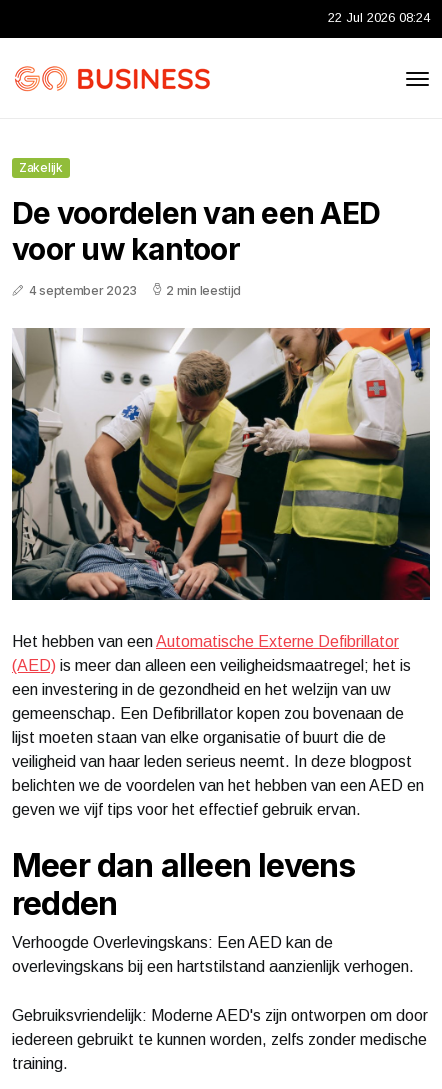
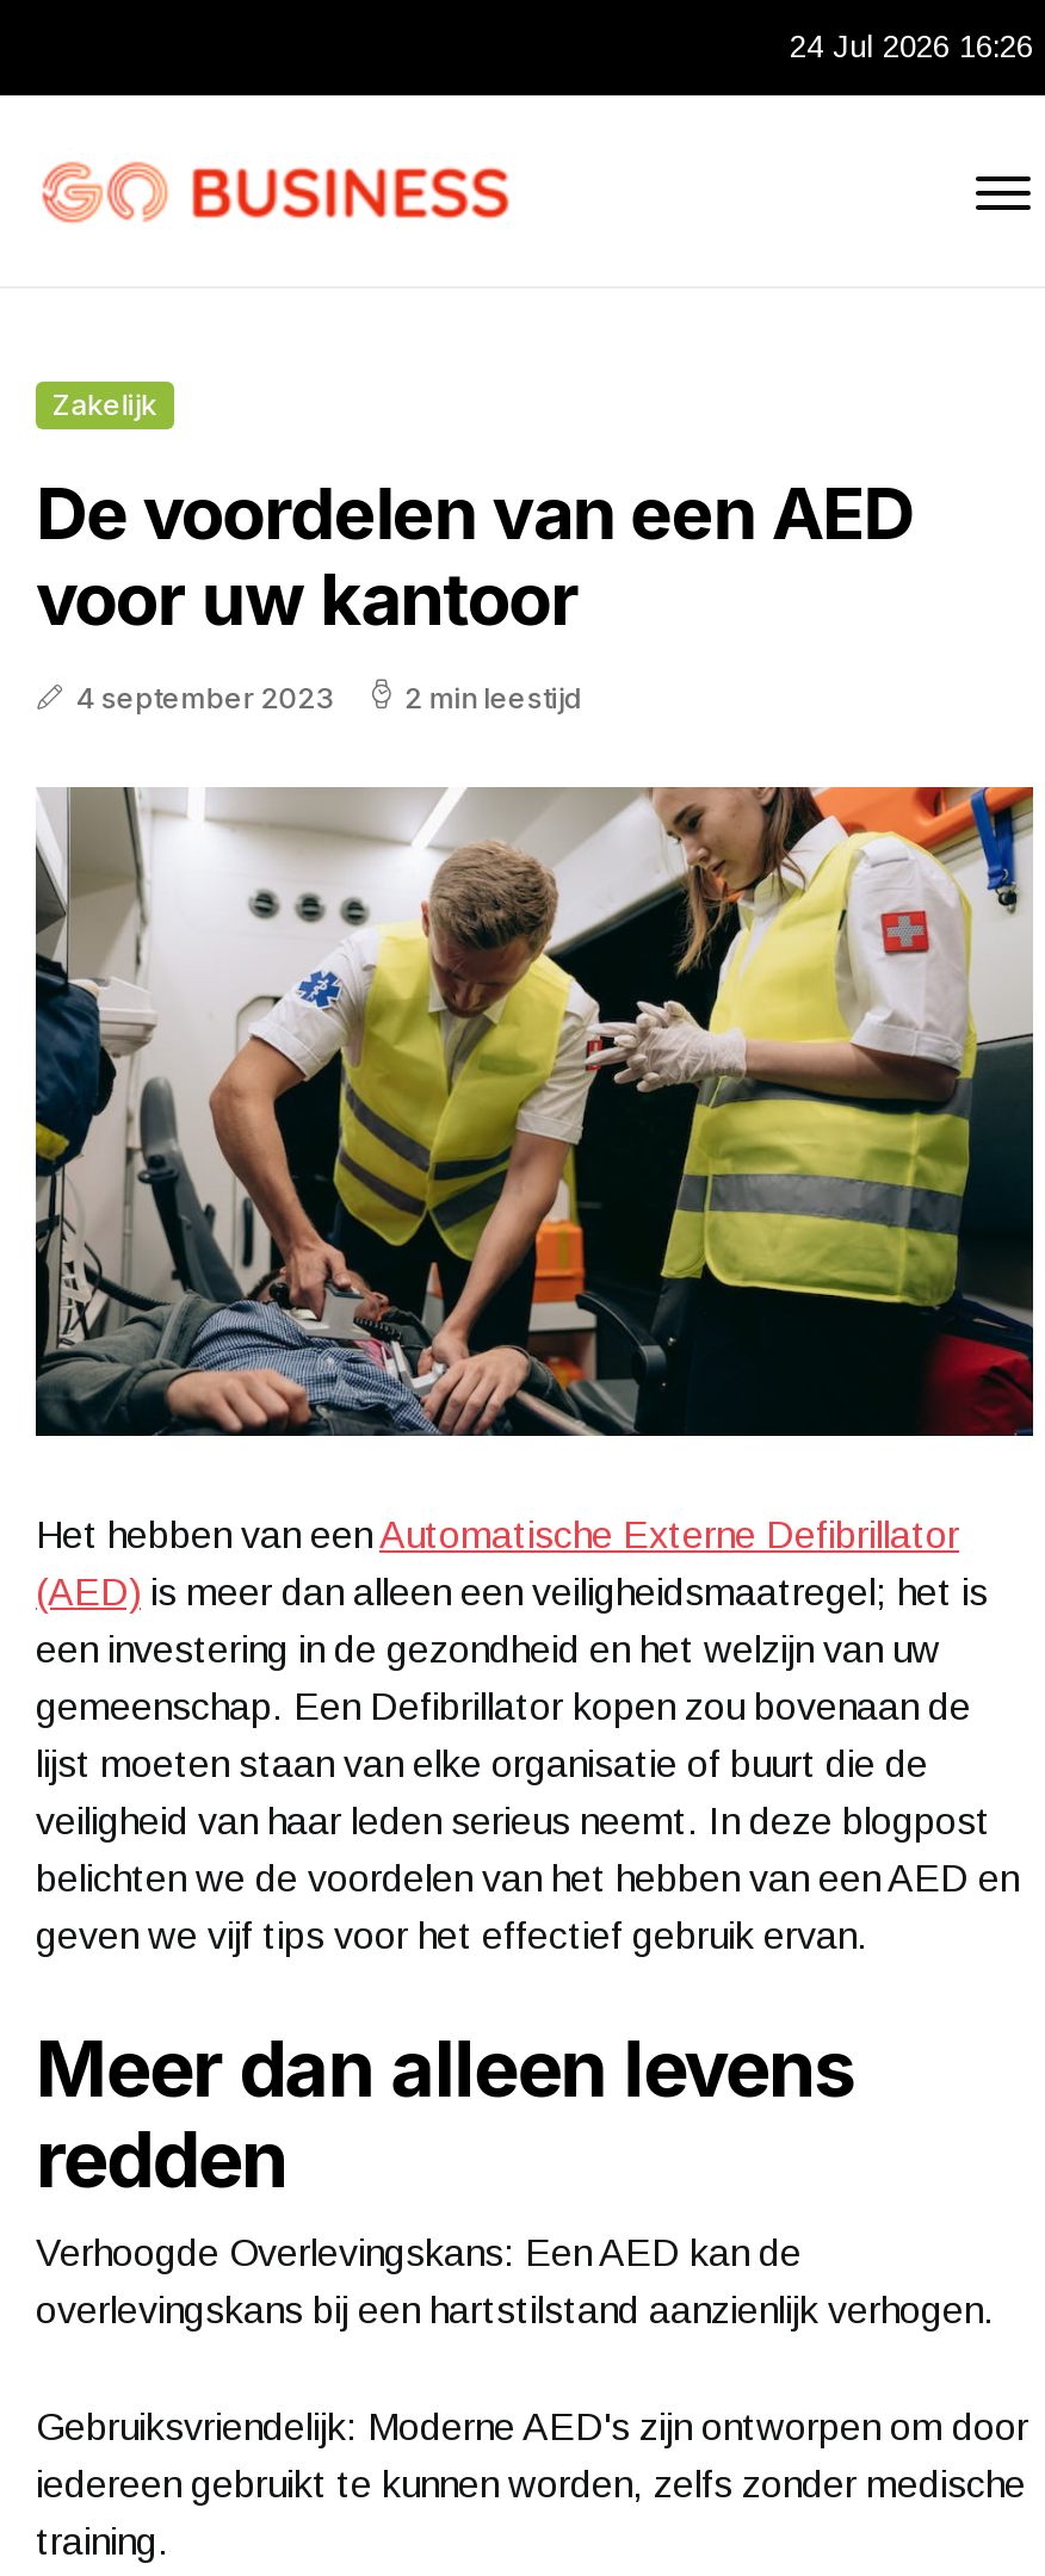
[328,10,430,25] 22 Jul 2026 08:24 -> [790,29,1033,64] 24 Jul 2026 16:26

